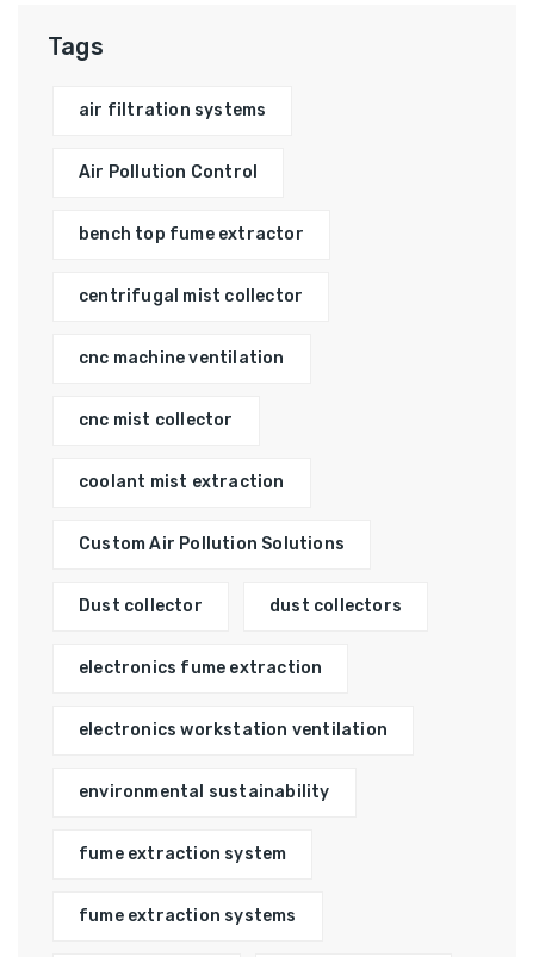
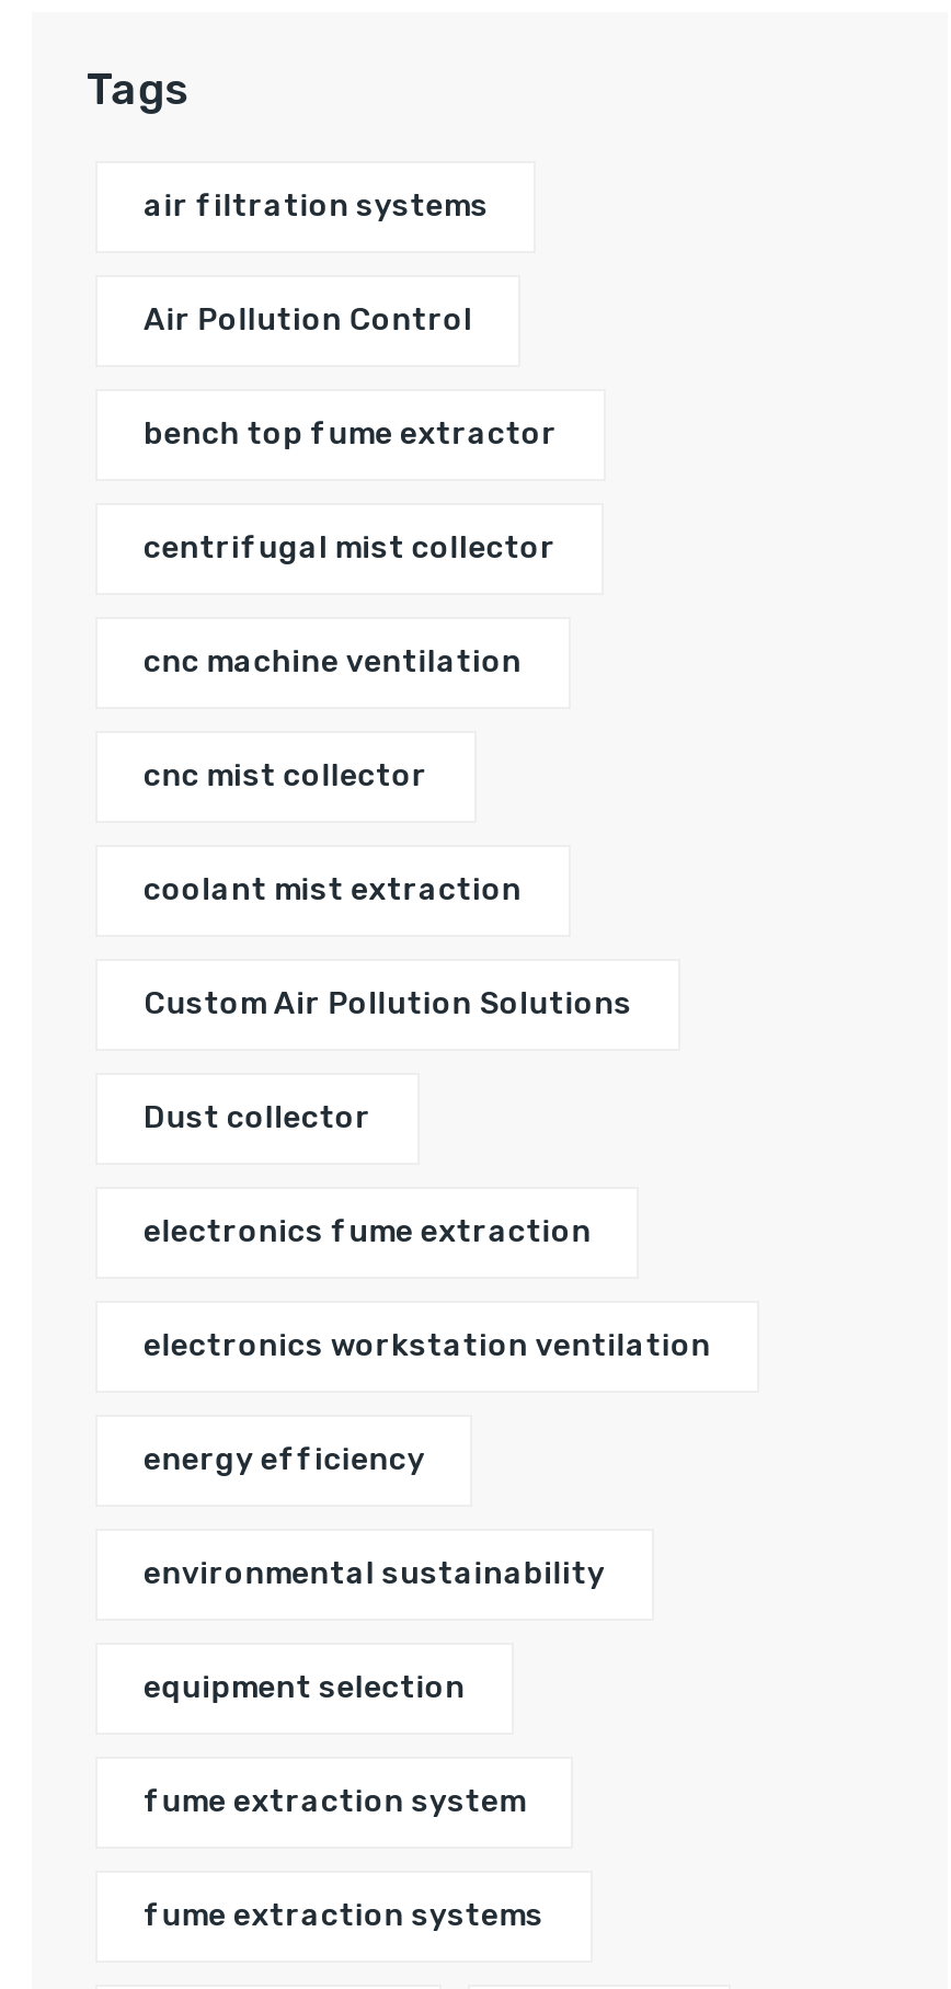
[269,596,402,617] dust collectors -> none
none -> [144,1442,425,1479] energy efficiency
none -> [144,1670,465,1707] equipment selection

